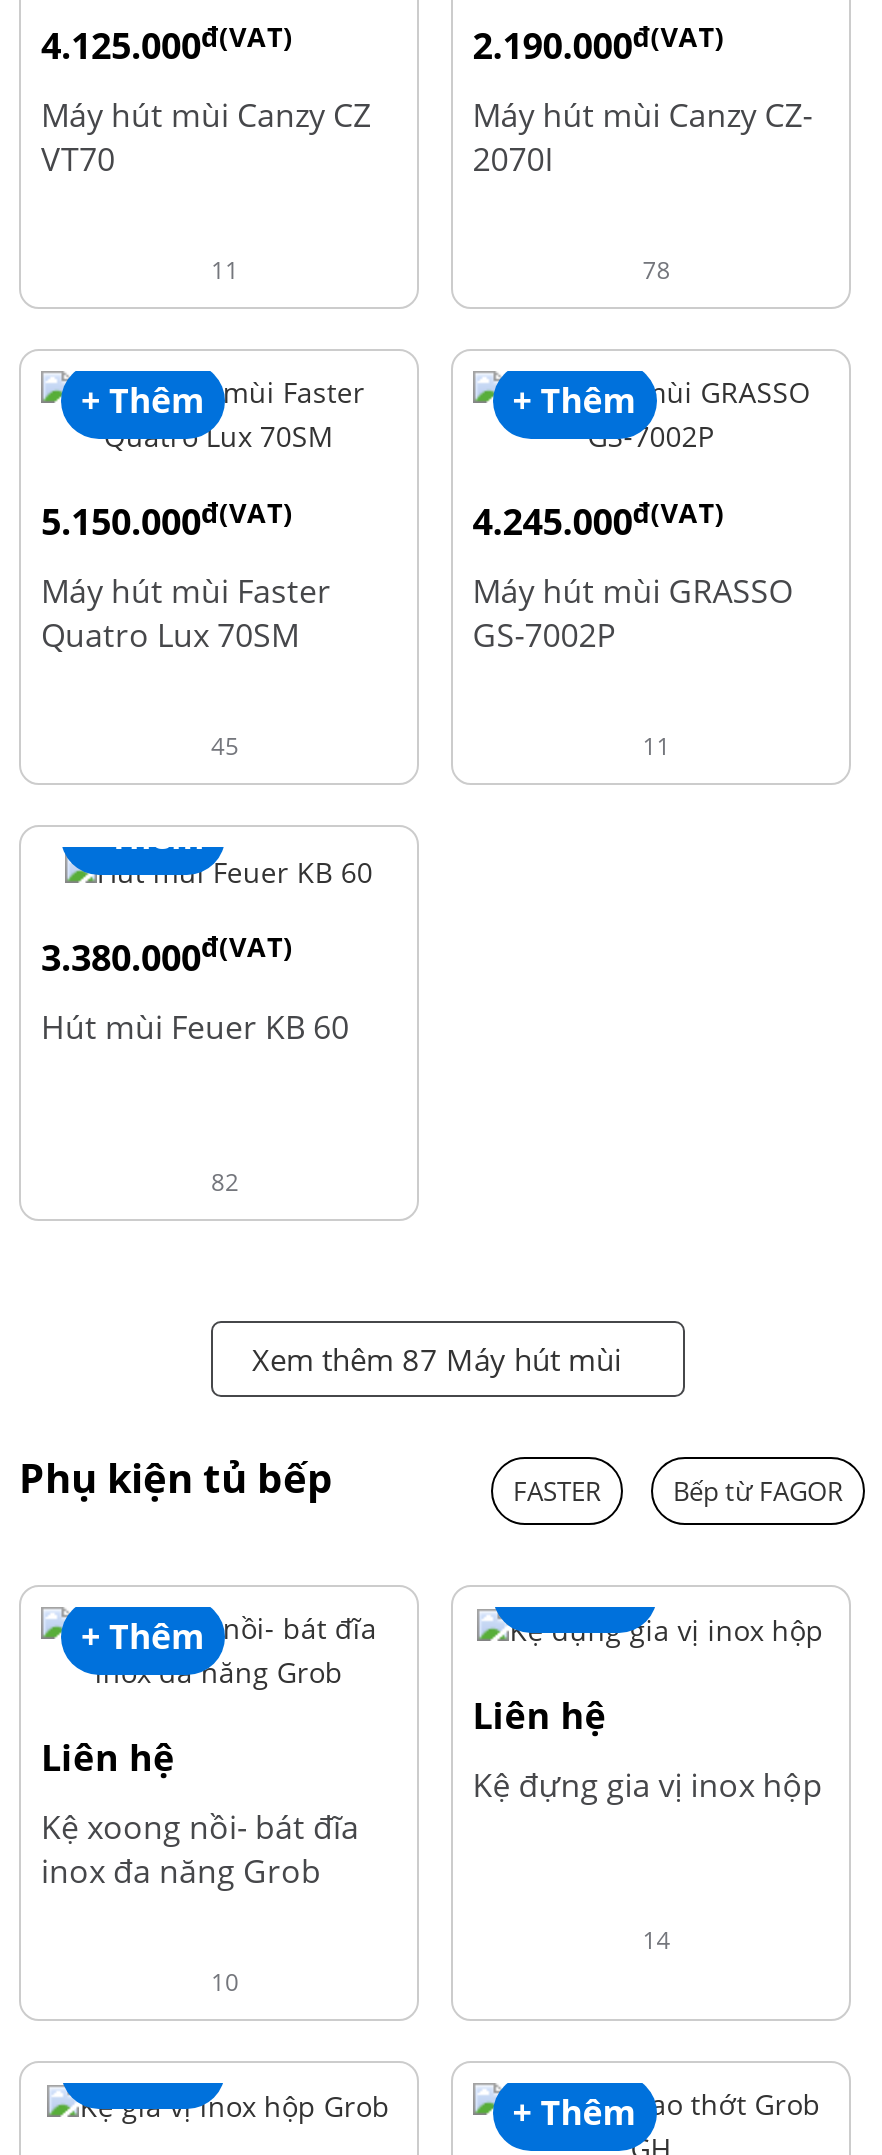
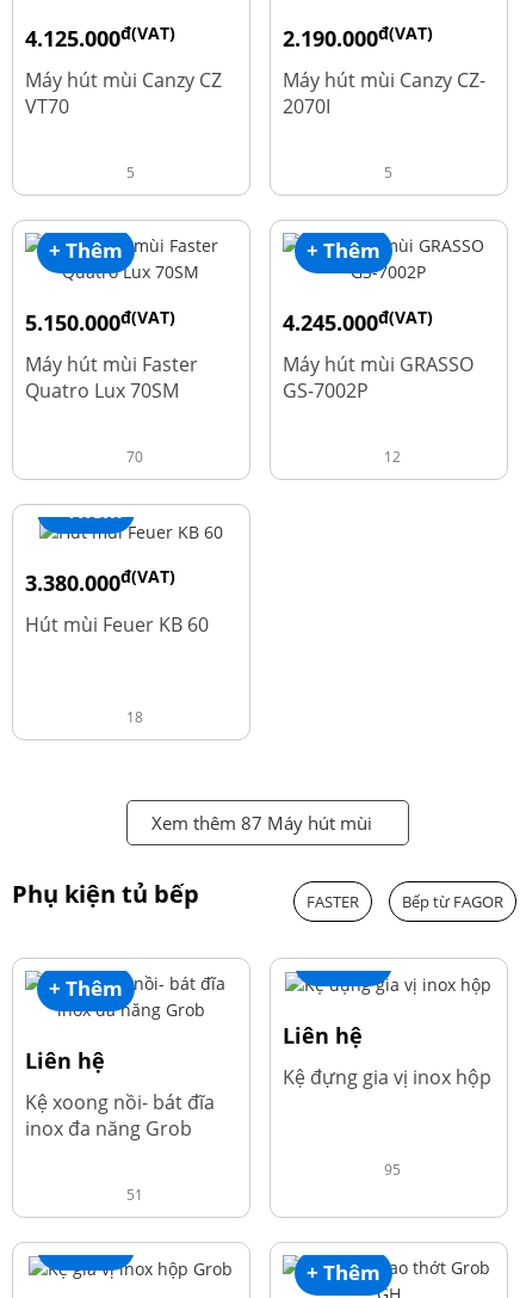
[211,254,239,288] 11 -> [126,163,135,183] 5
[643,254,671,288] 78 -> [384,163,392,183] 5
[211,730,239,764] 45 -> [126,447,143,467] 70
[643,730,671,764] 11 -> [384,447,401,467] 12
[211,1164,239,1198] 82 -> [126,706,143,727] 18
[643,1923,671,1957] 14 -> [384,1159,401,1180] 95
[211,1964,239,1998] 10 -> [126,1184,143,1204] 51

